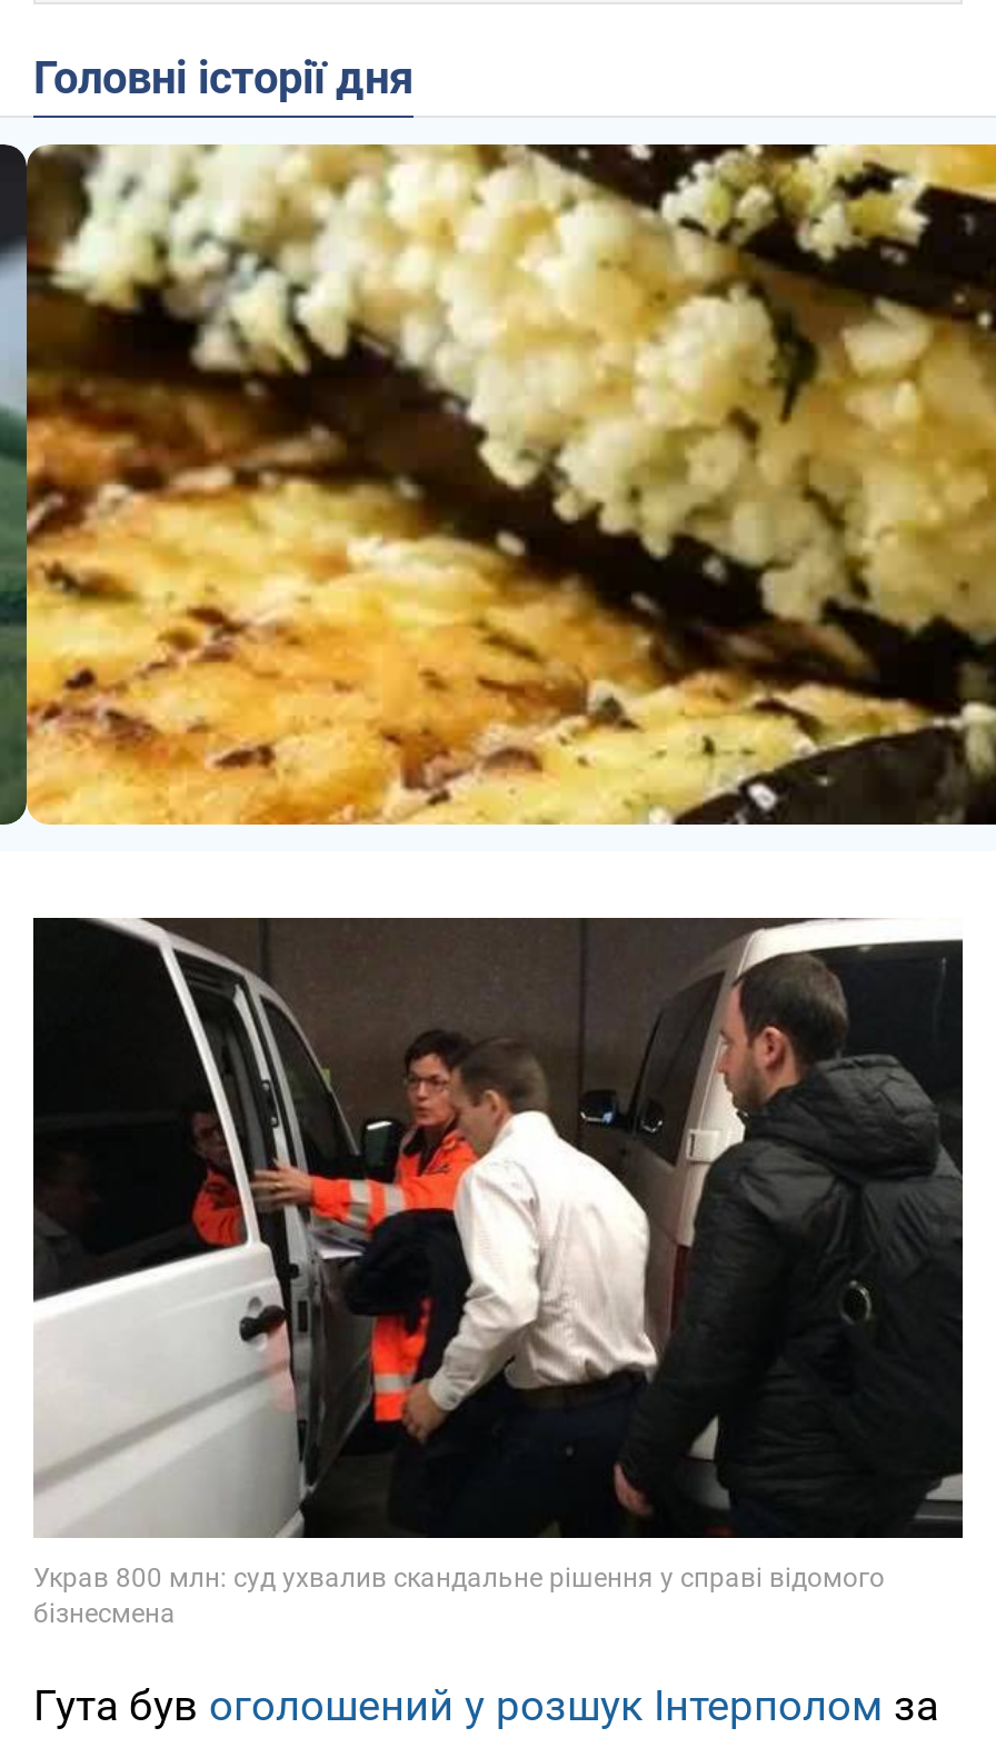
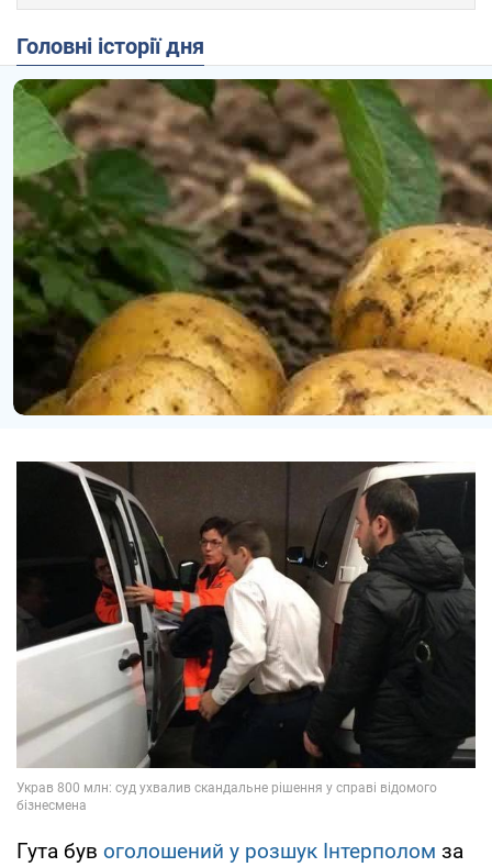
[7,142,989,827] [image] -> [3,78,489,416] [image]

